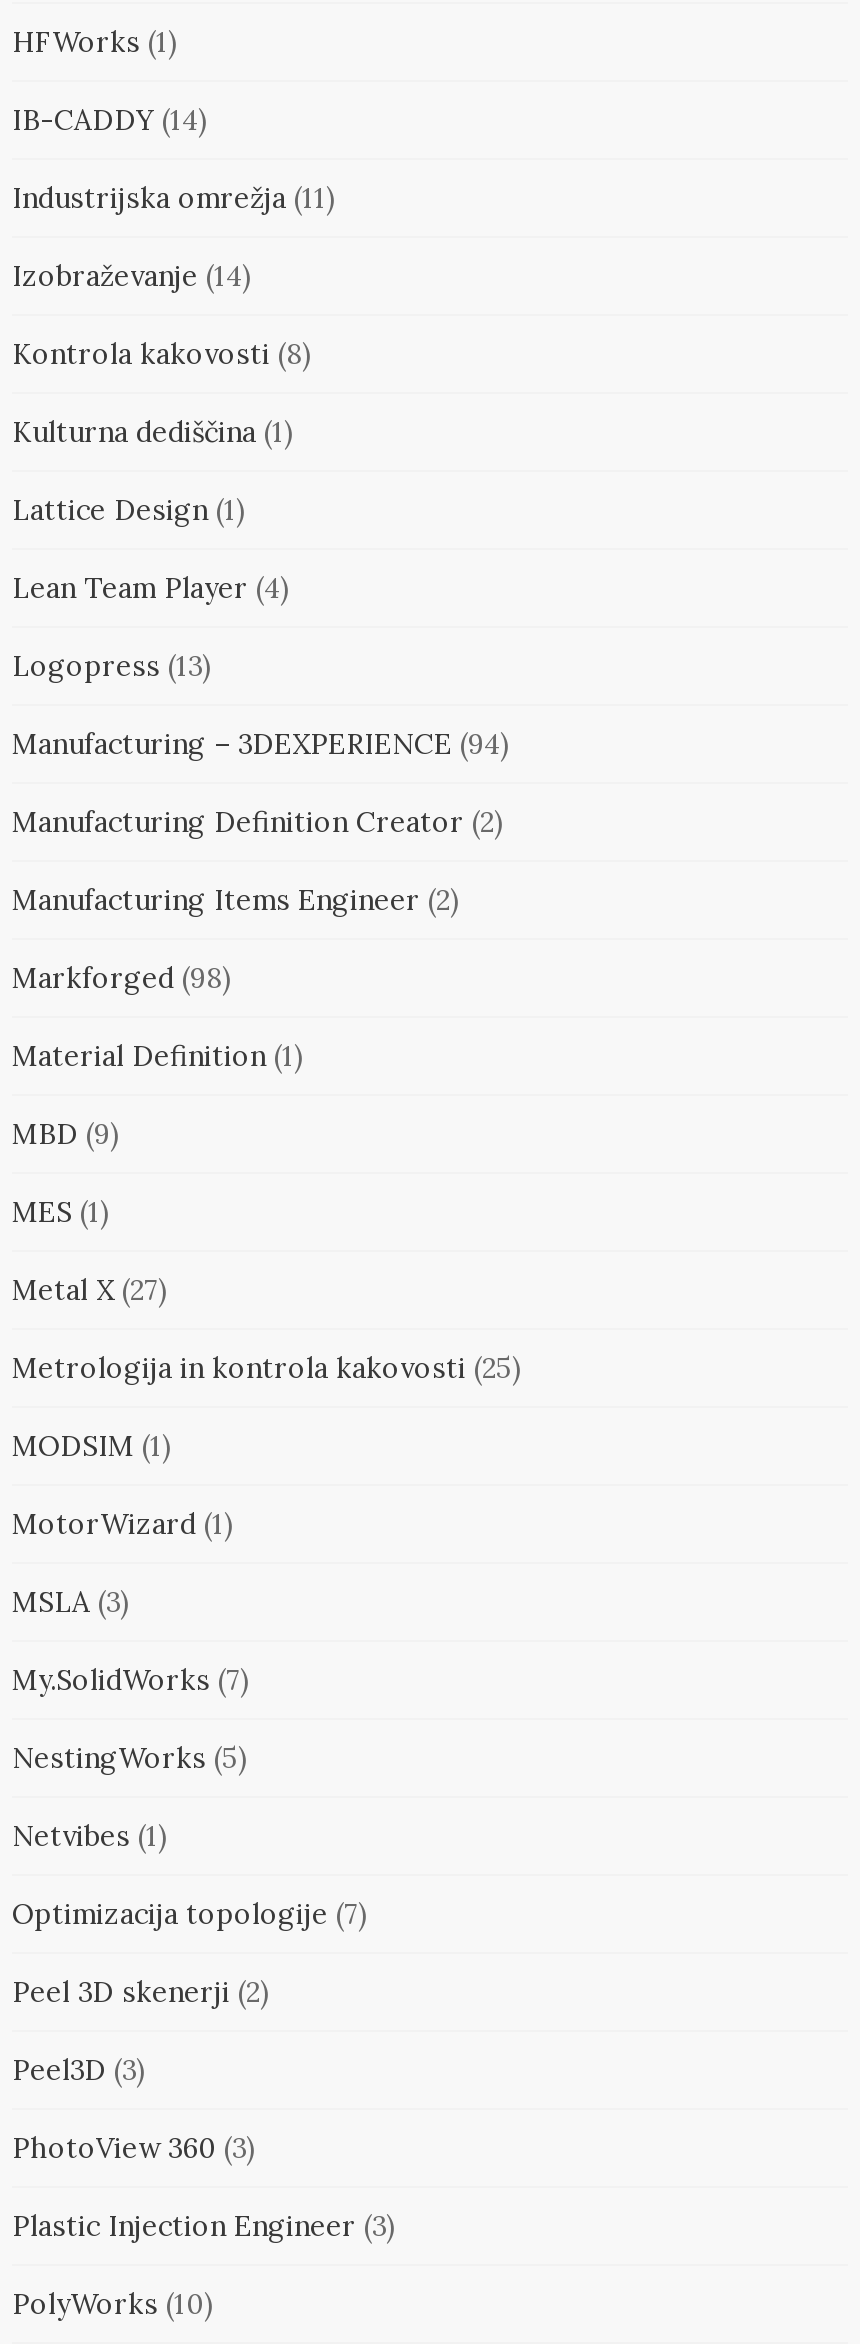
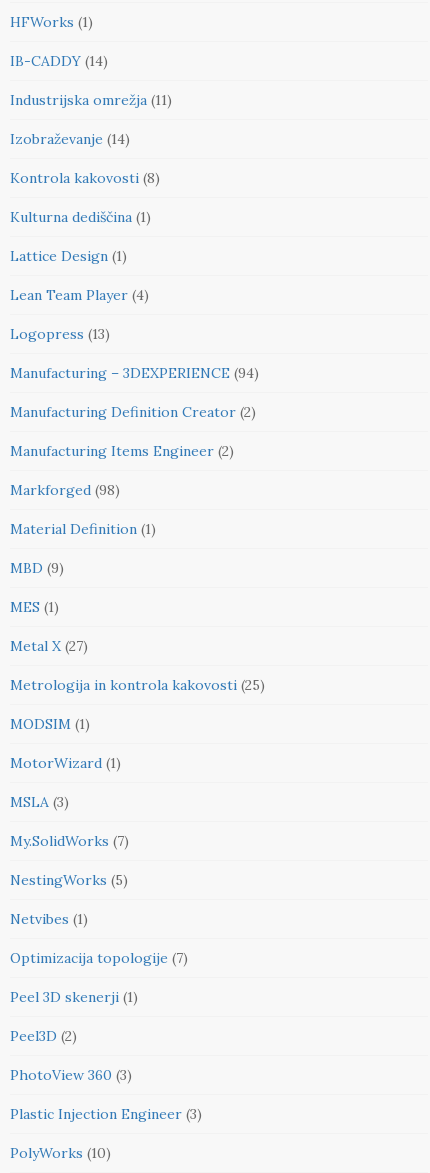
[12,1974,270,2010] Peel 3D skenerji (2) -> [10,988,138,1006] Peel 3D skenerji (1)
[12,2052,146,2088] Peel3D (3) -> [10,1027,77,1045] Peel3D (2)

